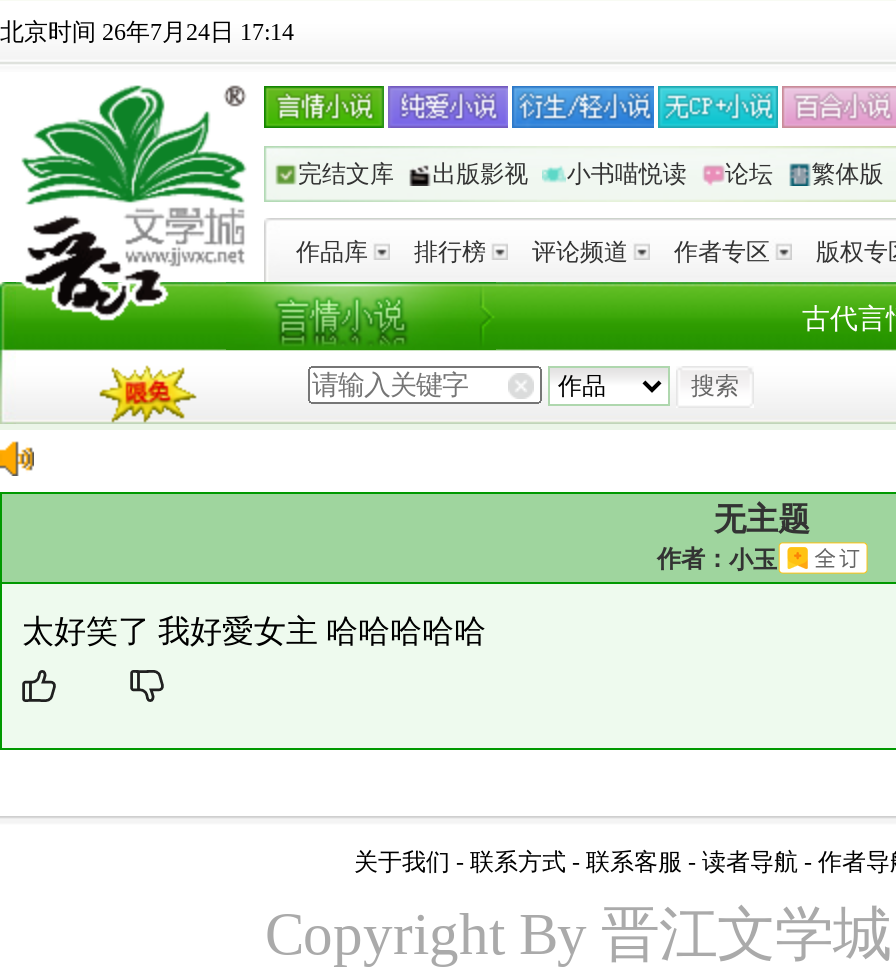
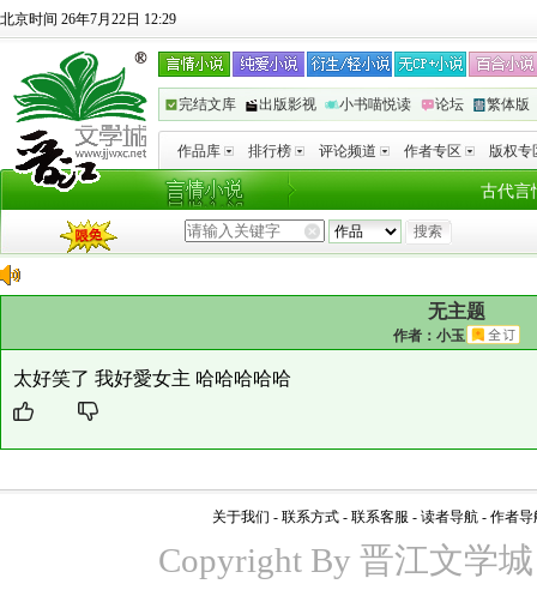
[0,18,294,46] 北京时间 26年7月24日 17:14 -> [0,11,176,28] 北京时间 26年7月22日 12:29

